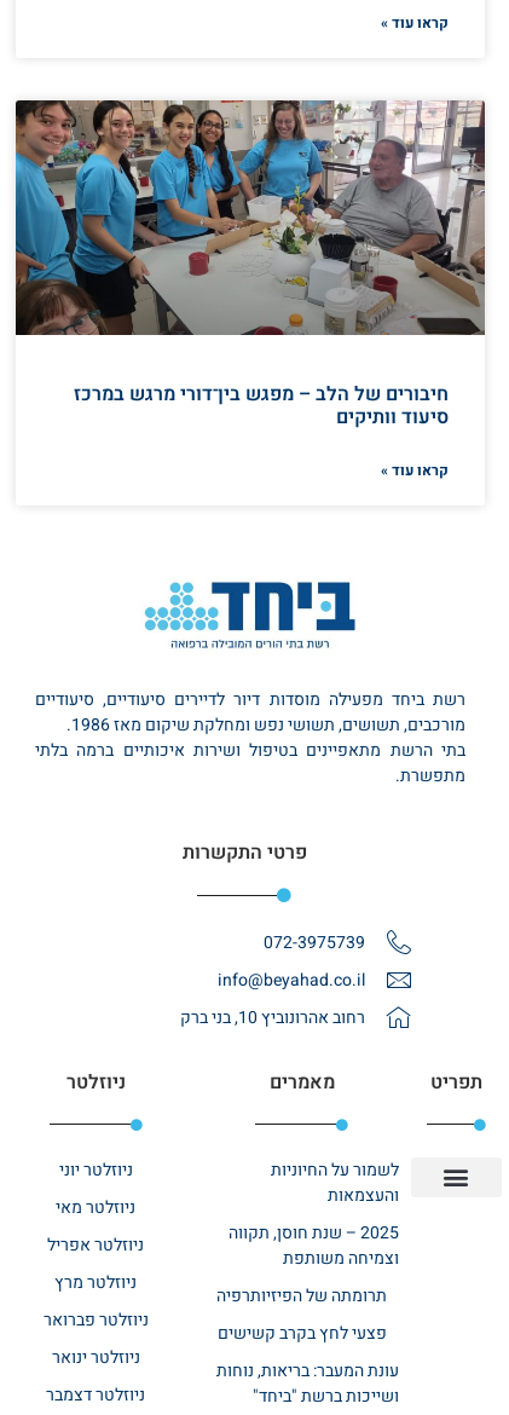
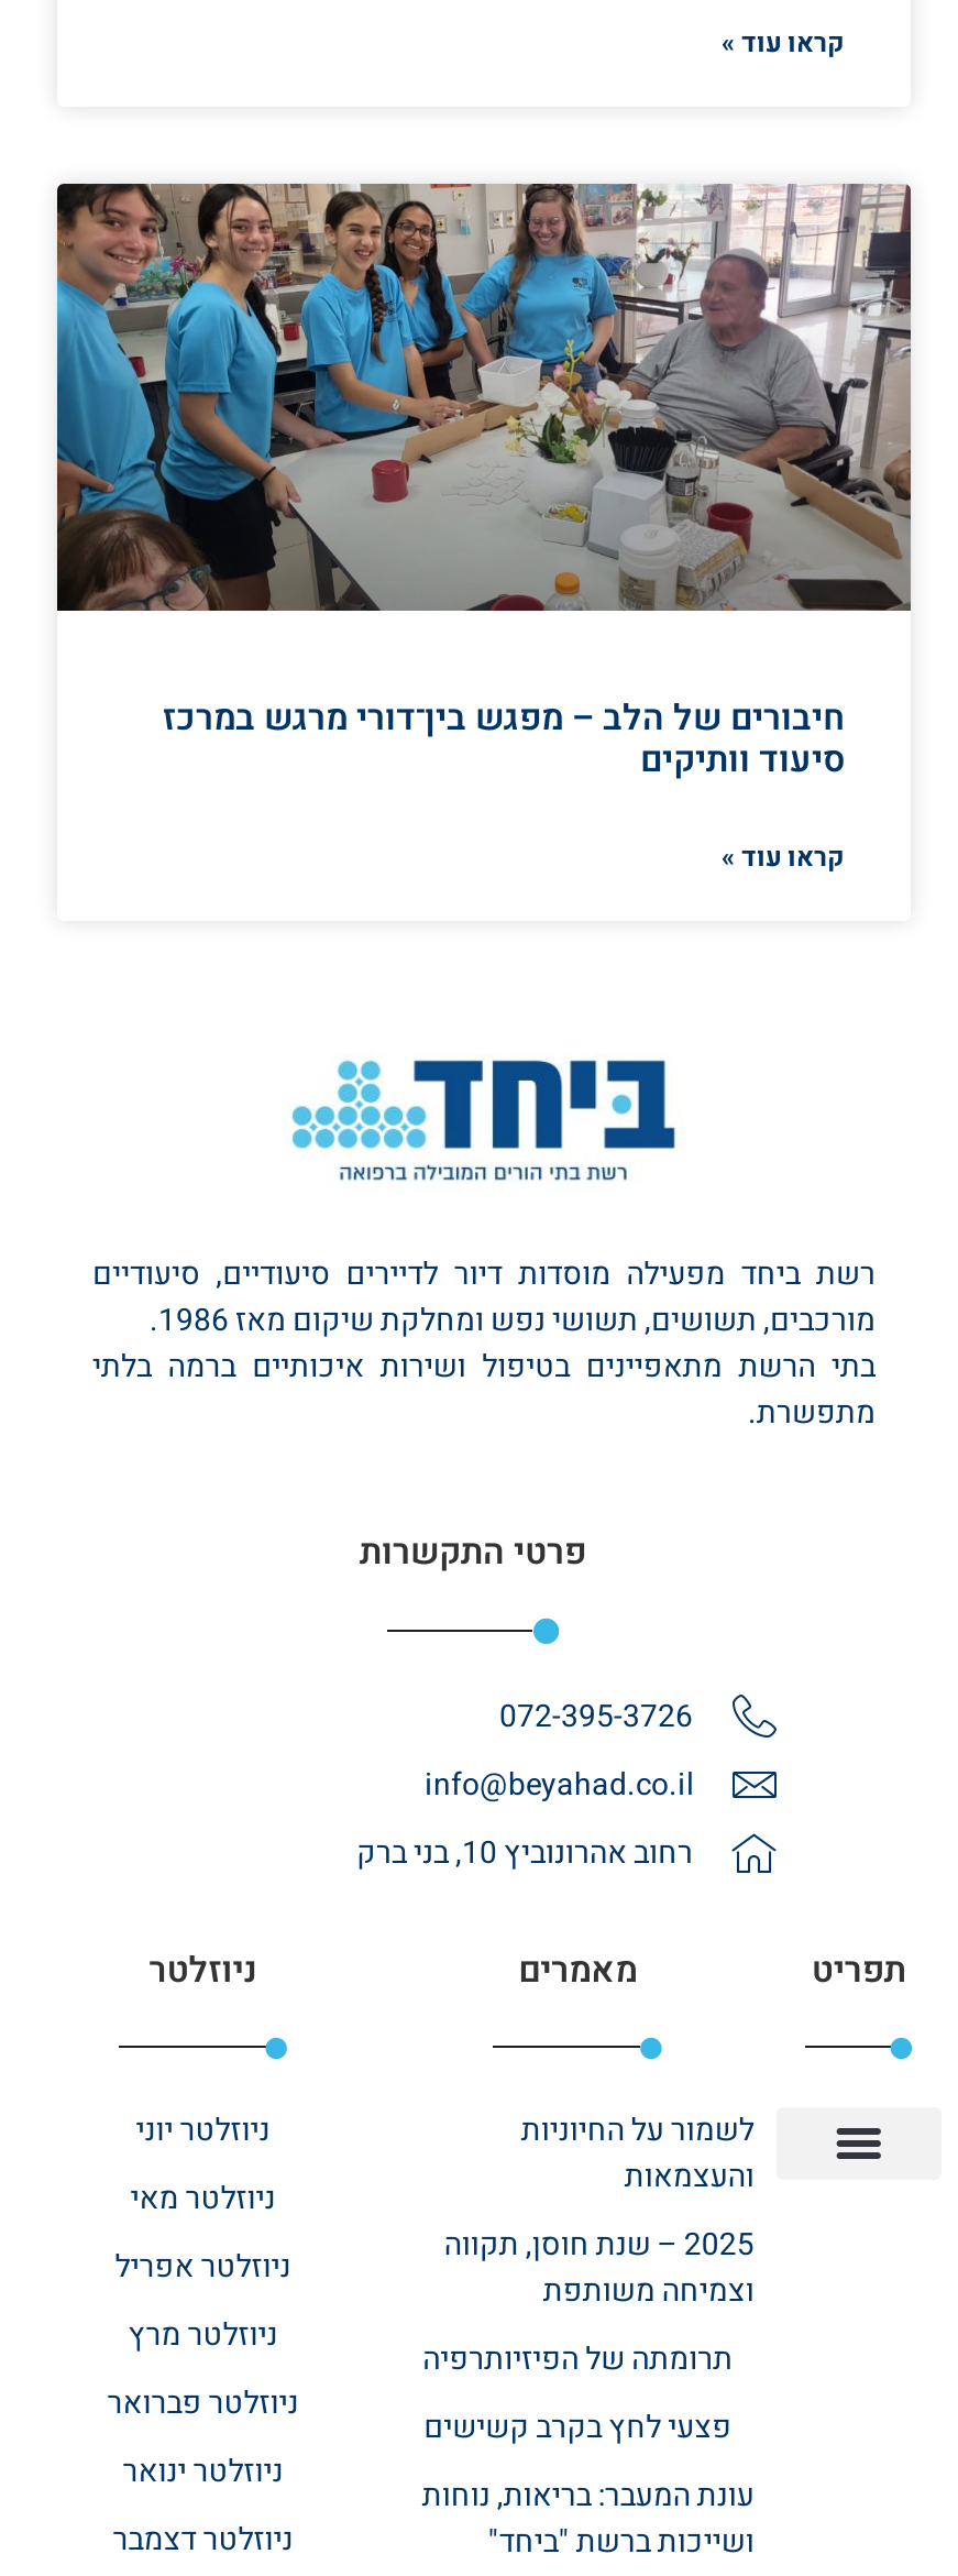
[264,930,365,955] 072-3975739 -> [499,1693,693,1739] 072-395-3726

